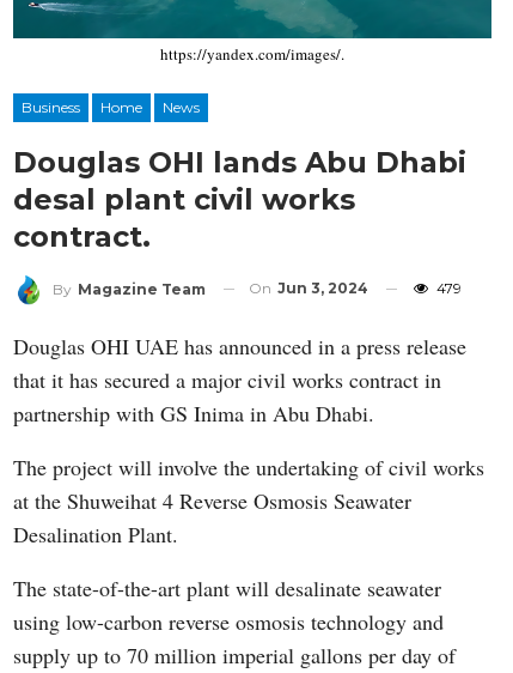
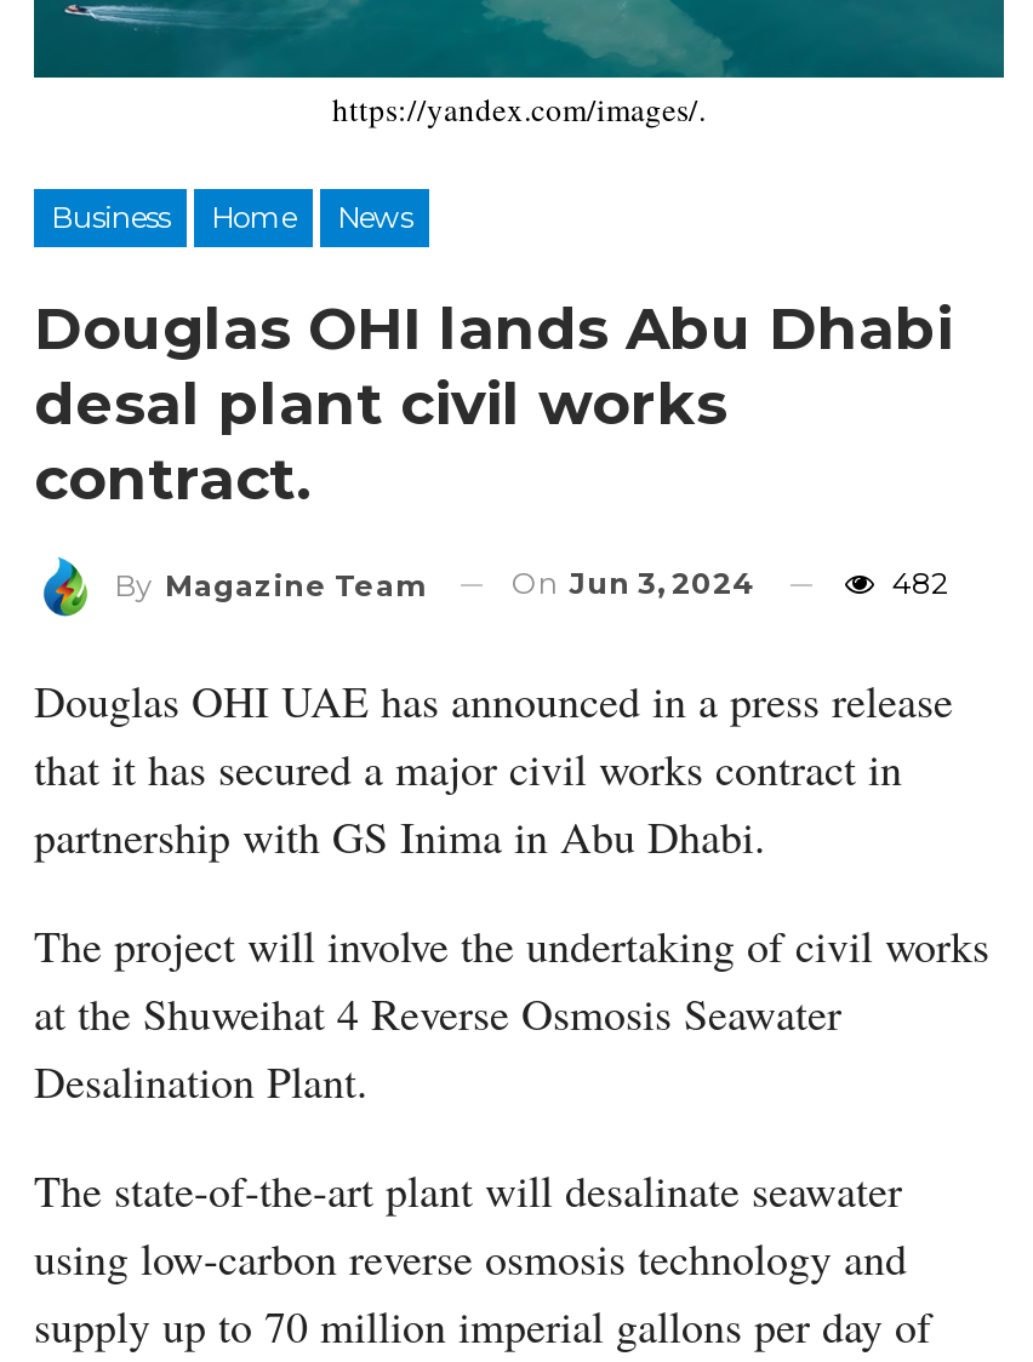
[433,279,462,297] 479 -> [885,565,948,601] 482

